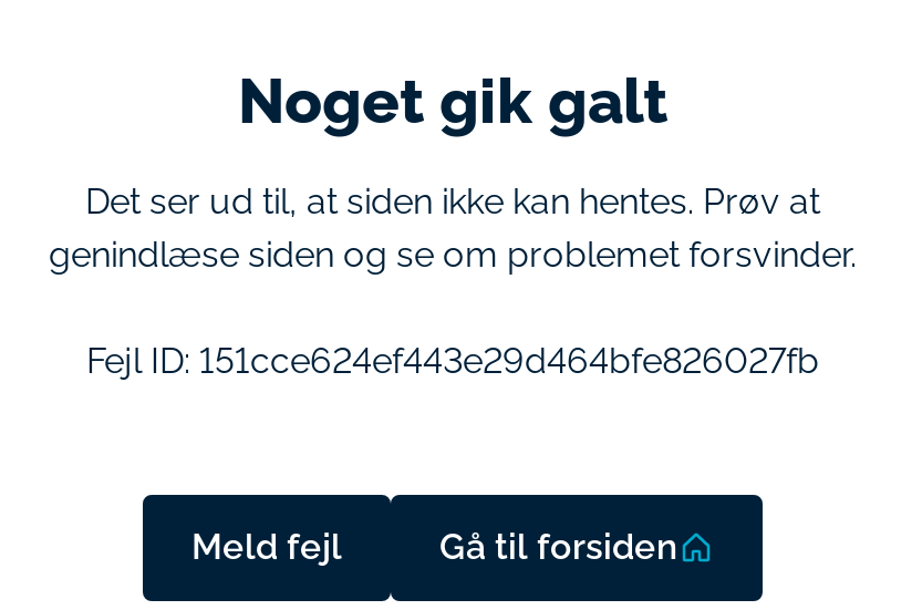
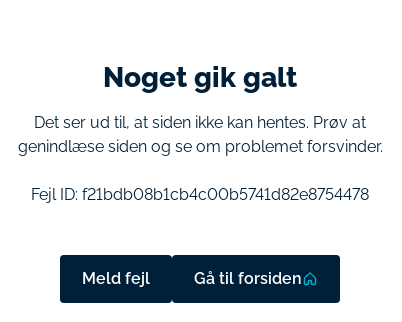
[86,340,819,382] Fejl ID: 151cce624ef443e29d464bfe826027fb -> [31,185,369,204] Fejl ID: f21bdb08b1cb4c00b5741d82e8754478

